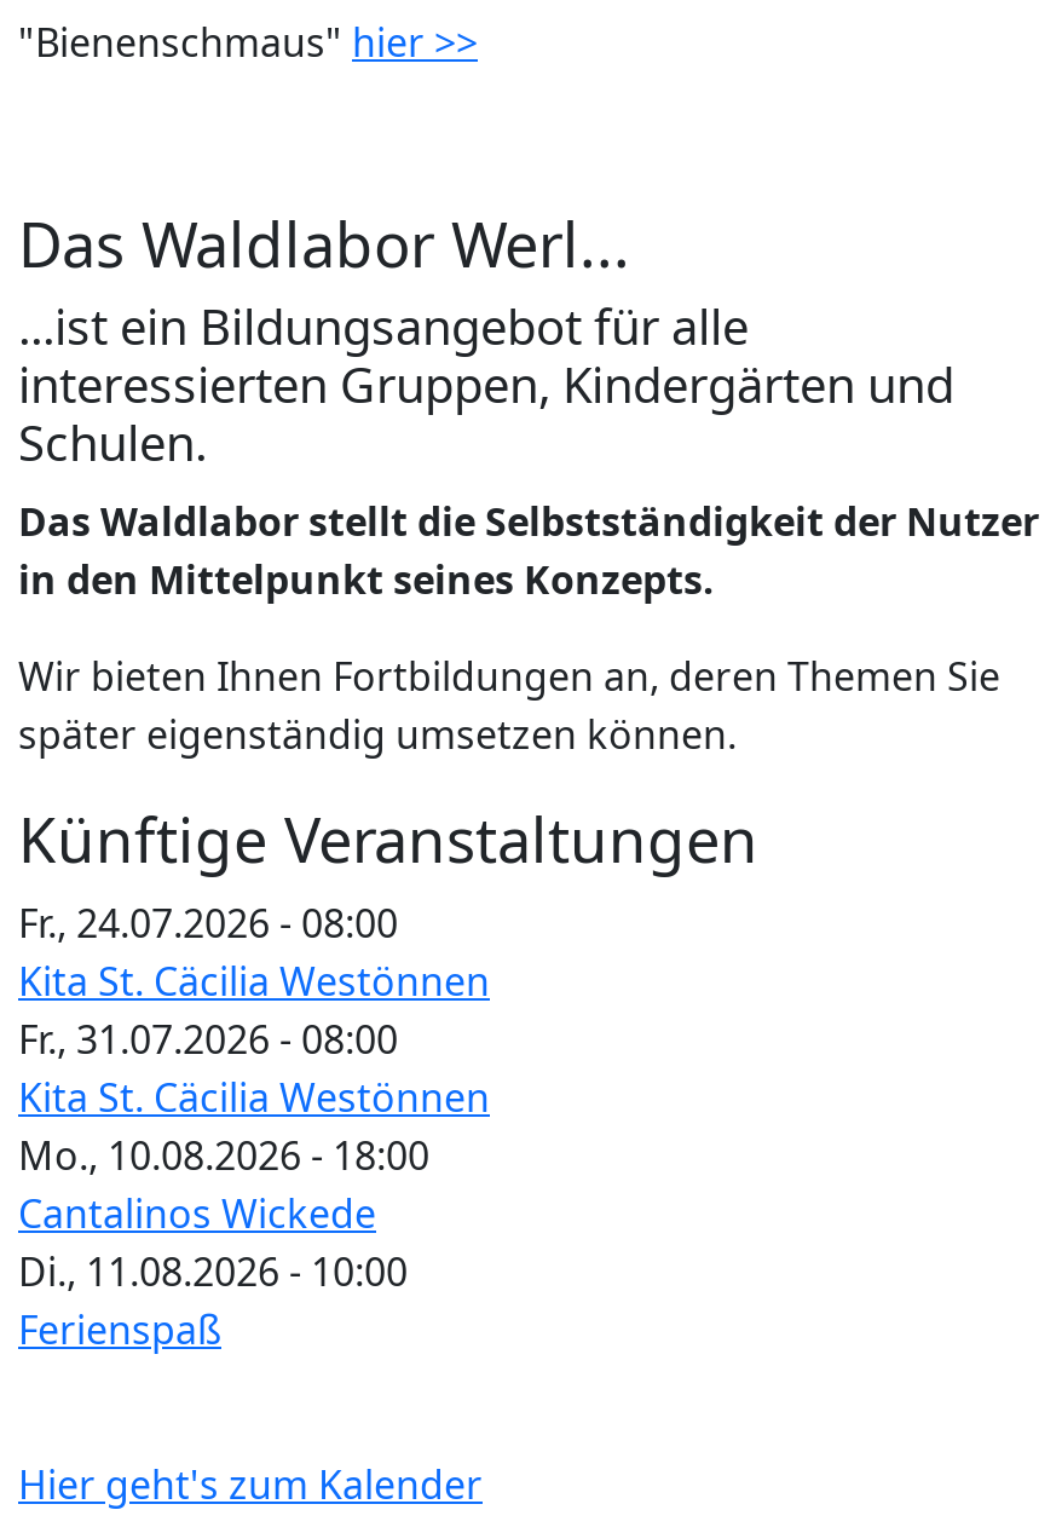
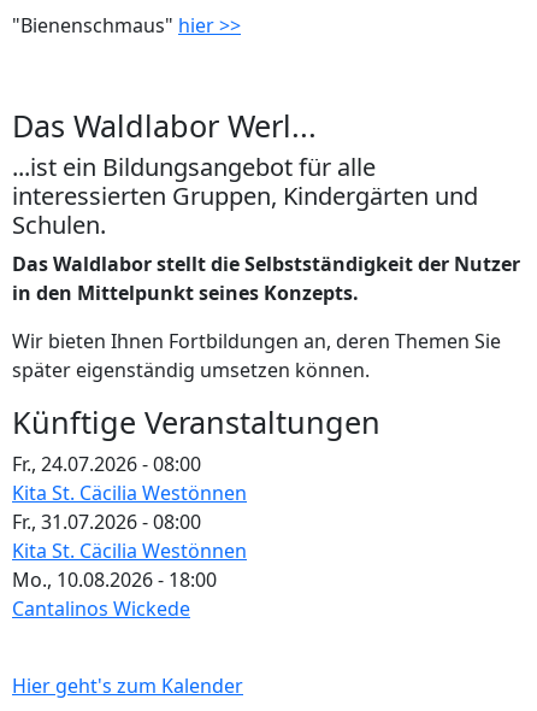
[18,1245,408,1356] Di., 11.08.2026 - 10:00 | Ferienspaß -> none

